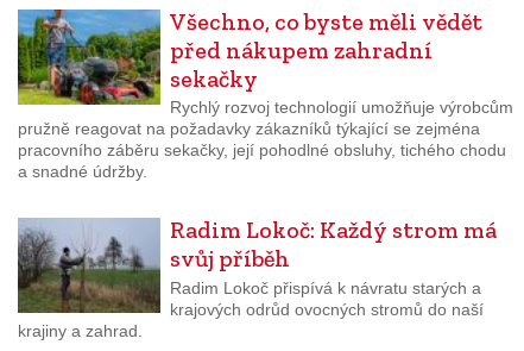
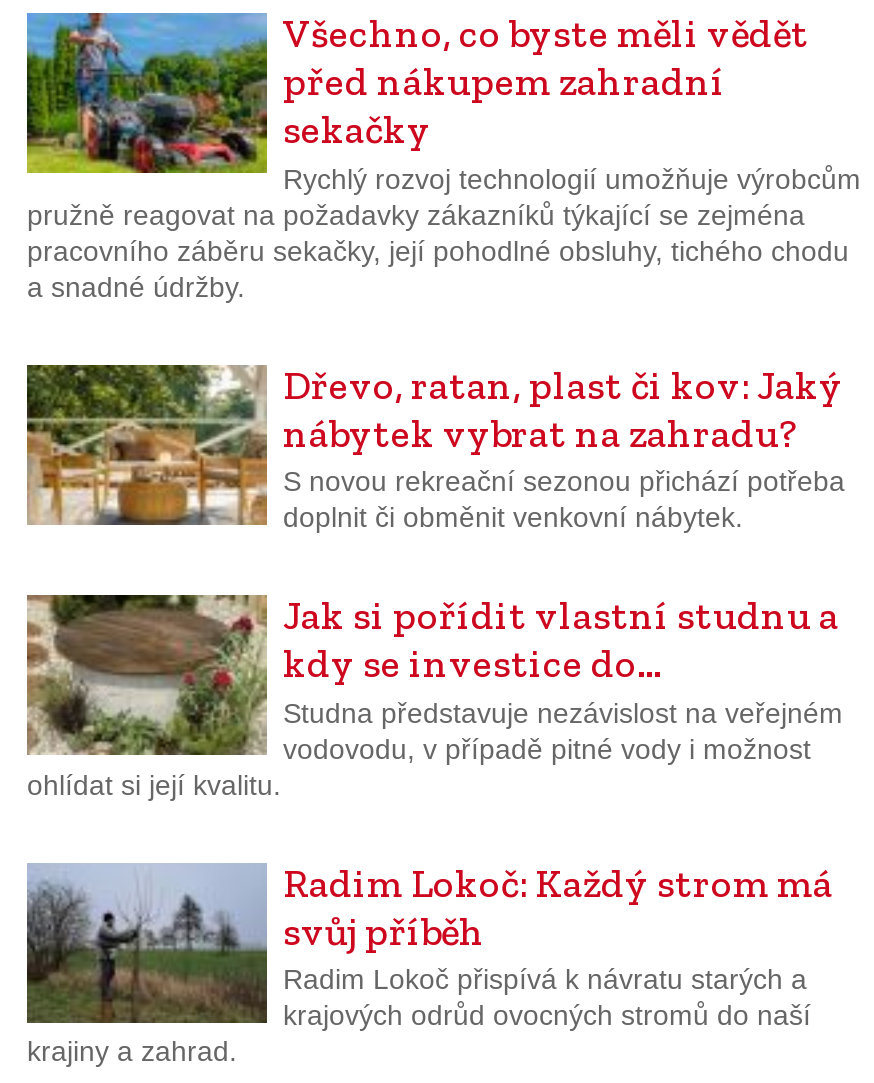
none -> [25,360,845,800] [image] | Dřevo, ratan, plast či kov: Jaký | nábytek vybrat na zahradu? | S novou rekreační sezonou přichází potřeba | doplnit či obměnit venkovní nábytek. | Jak si pořídit vlastní studnu a | kdy se investice do… | Studna představuje nezávislost na veřejném | vodovodu, v případě pitné vody i možnost | ohlídat si její kvalitu.
none -> [25,592,255,754] [image]

